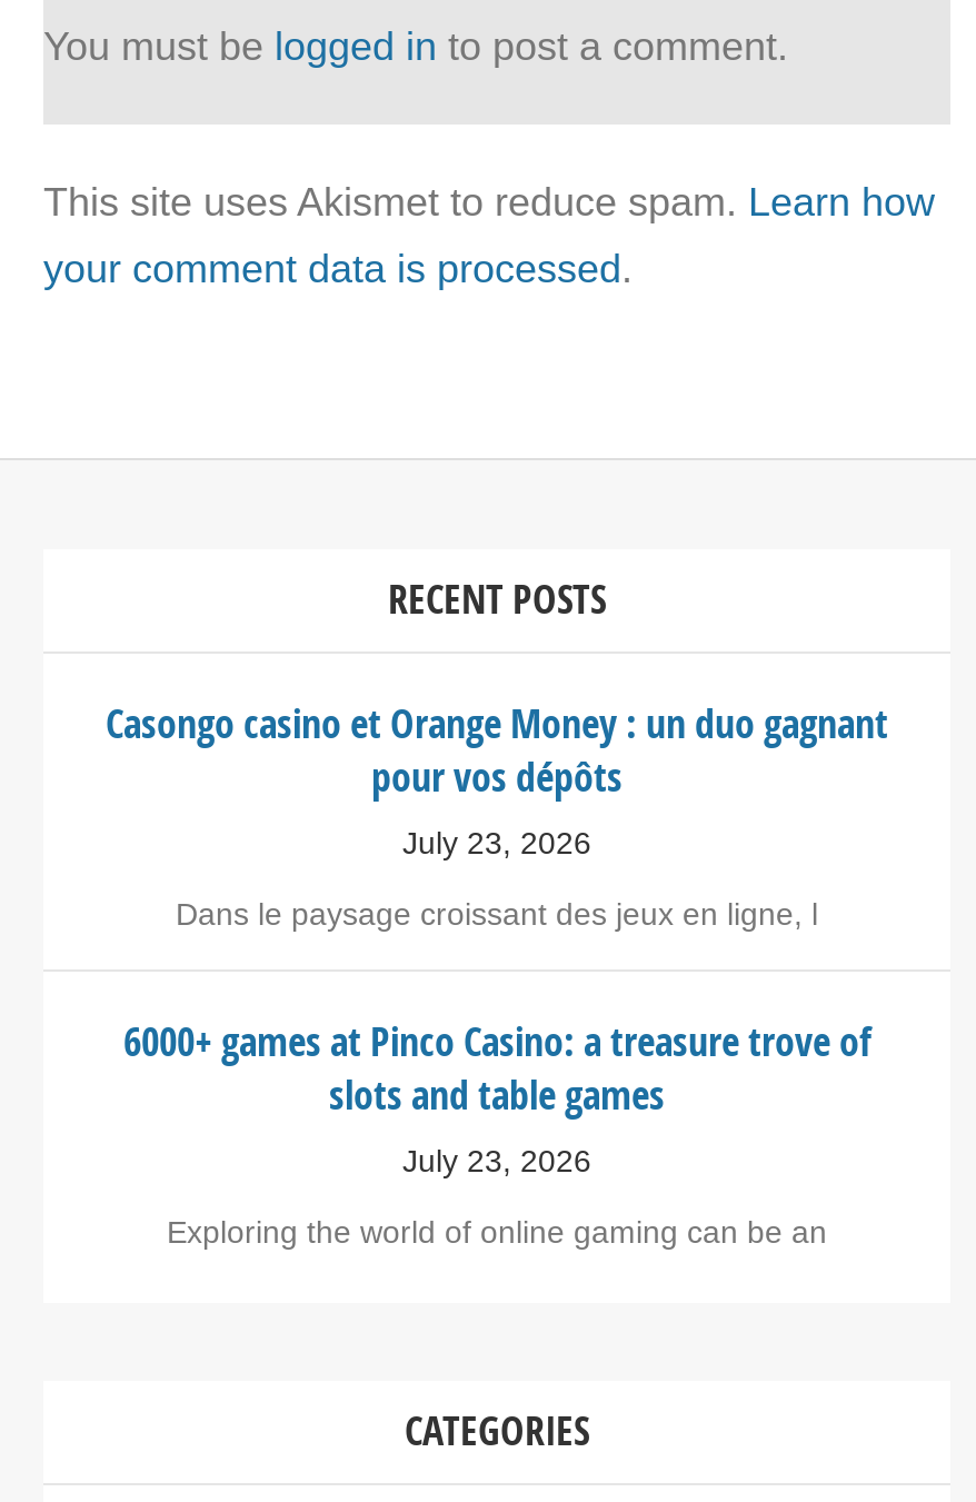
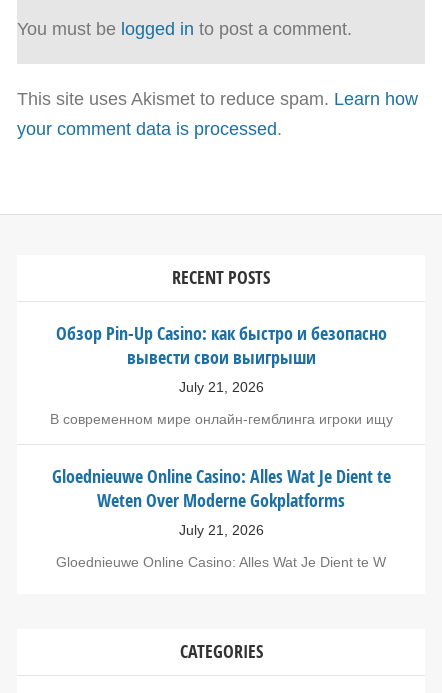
[106,696,888,860] Casongo casino et Orange Money : un duo gagnant | pour vos dépôts | July 23, 2026 -> [55,321,386,395] Обзор Pin-Up Casino: как быстро и безопасно | вывести свои выигрыши | July 21, 2026
[176,896,818,931] Dans le paysage croissant des jeux en ligne, l -> [49,411,392,427] В современном мире онлайн-гемблинга игроки ищу
[123,1014,870,1178] 6000+ games at Pinco Casino: a treasure trove of | slots and table games | July 23, 2026 -> [51,464,390,538] Gloednieuwe Online Casino: Alles Wat Je Dient te | Weten Over Moderne Gokplatforms | July 21, 2026
[167,1214,827,1249] Exploring the world of online gaming can be an -> [56,554,386,570] Gloednieuwe Online Casino: Alles Wat Je Dient te W

